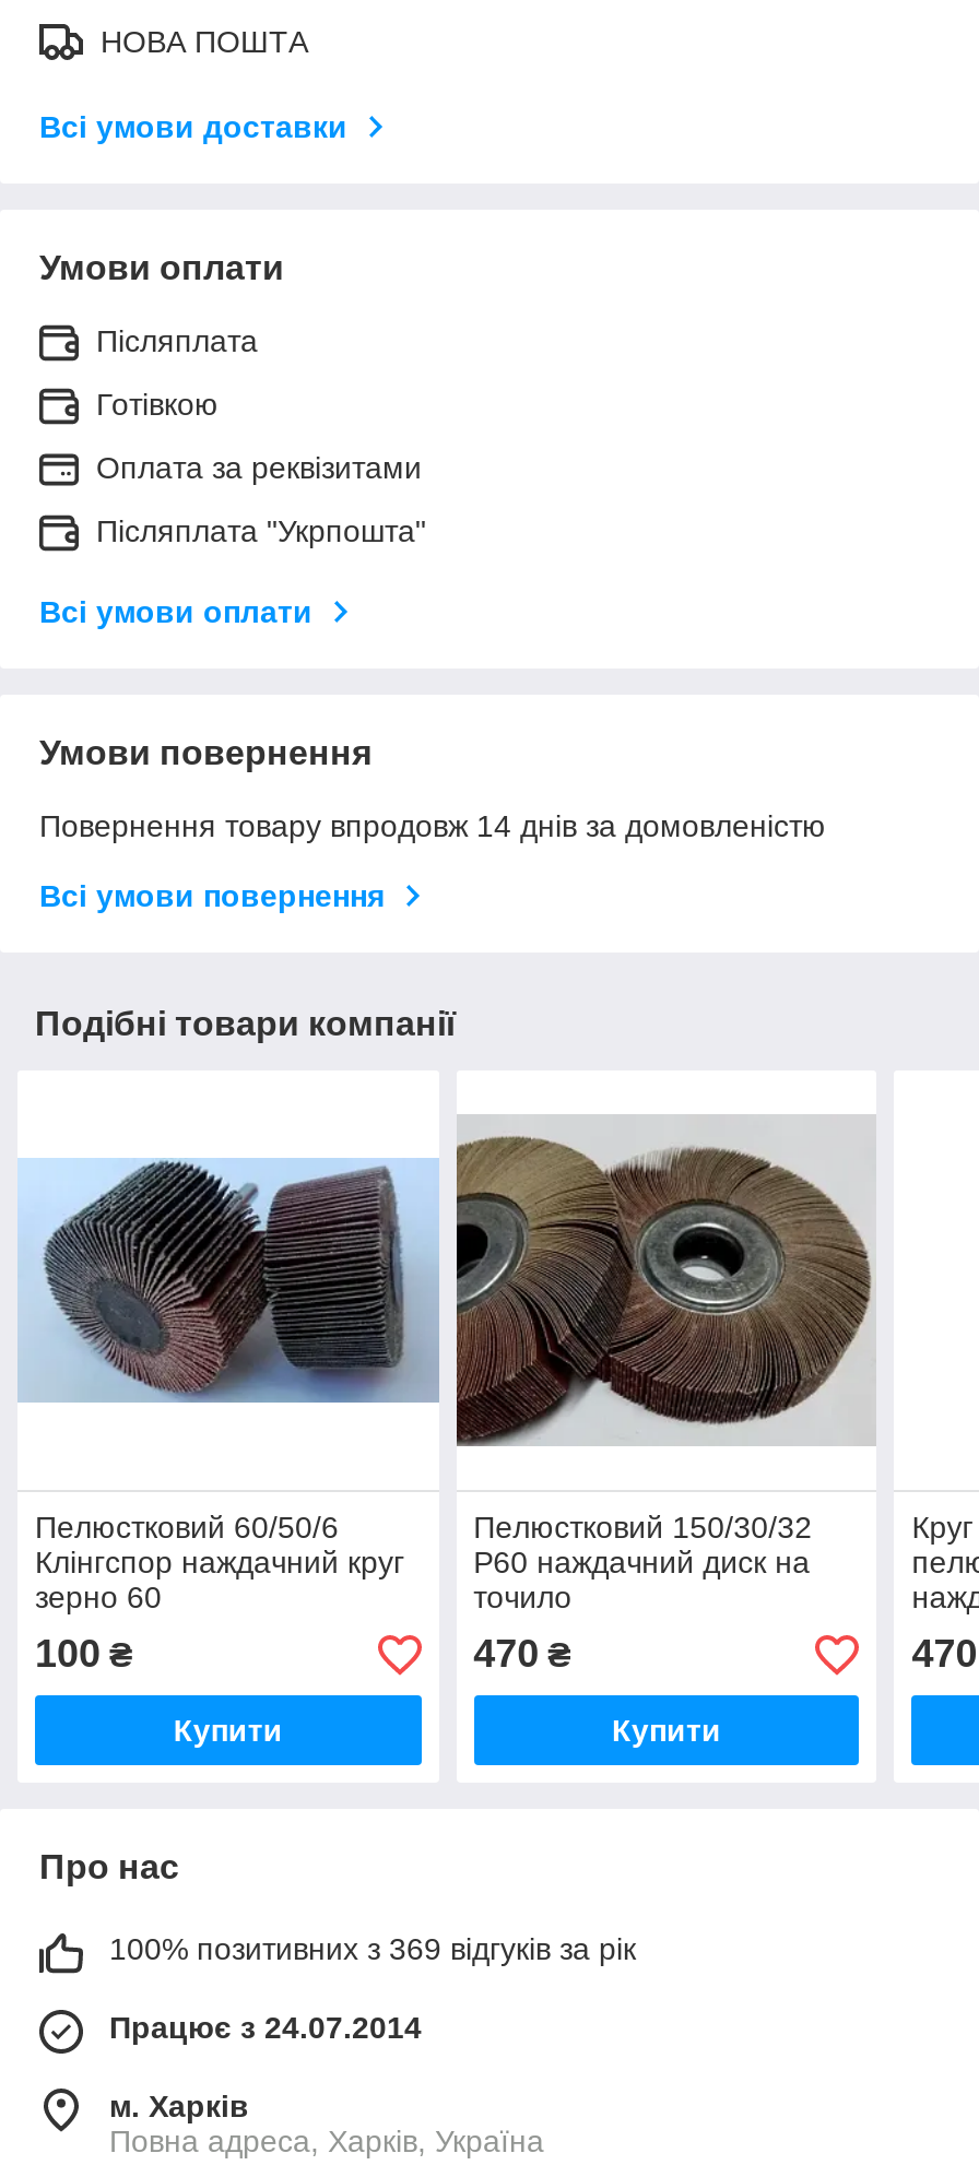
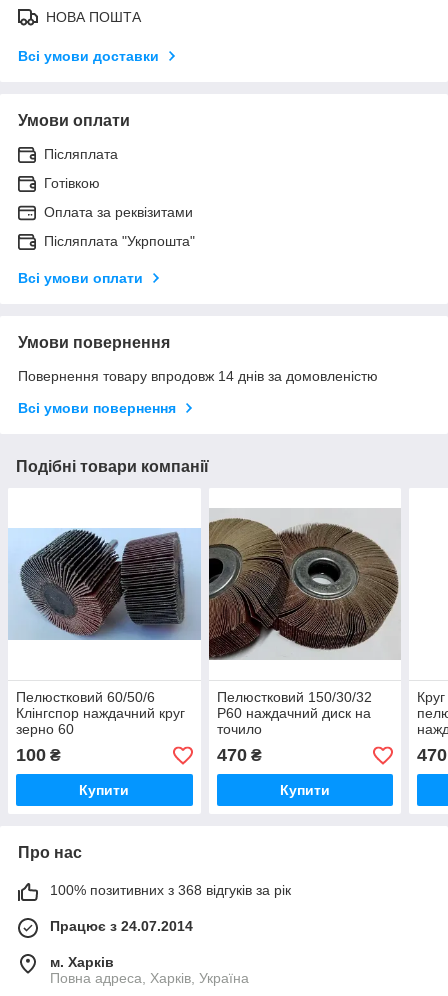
[109,1932,636,1967] 100% позитивних з 369 відгуків за рік -> [50,882,291,898] 100% позитивних з 368 відгуків за рік

